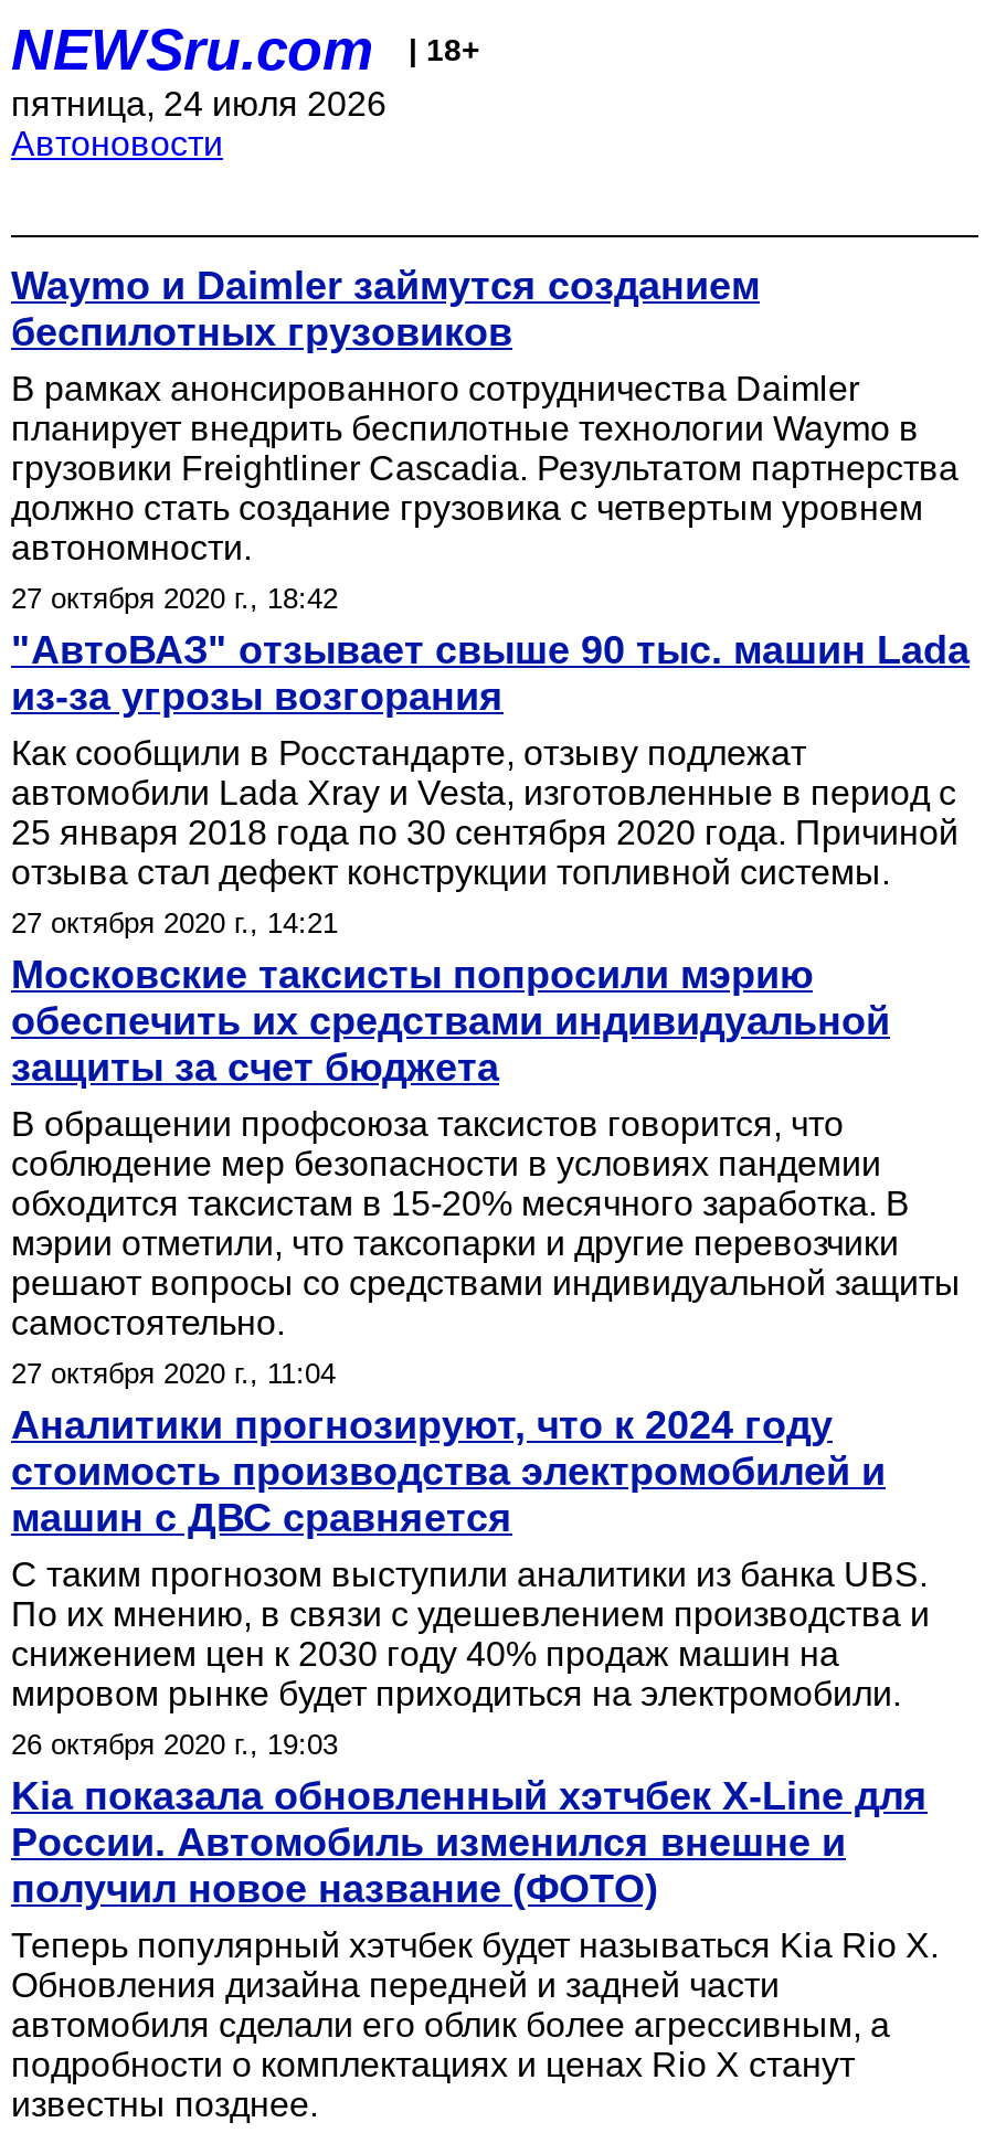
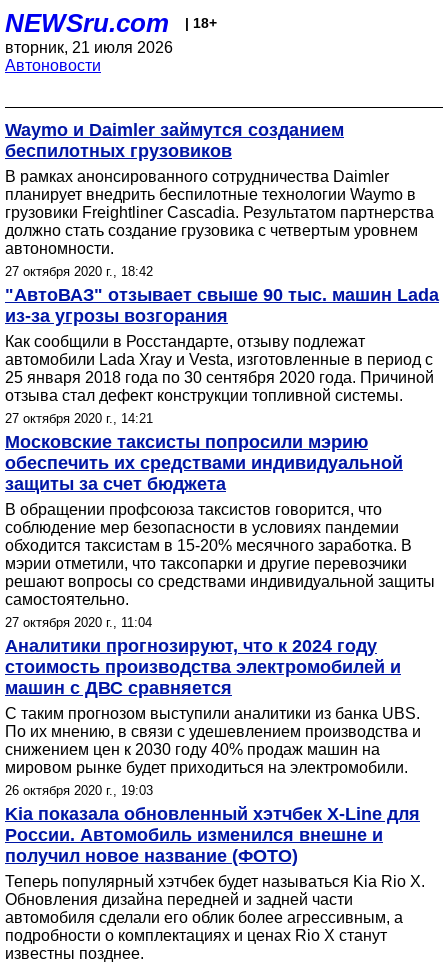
[11,85,386,123] пятница, 24 июля 2026 -> [5,39,173,56] вторник, 21 июля 2026

